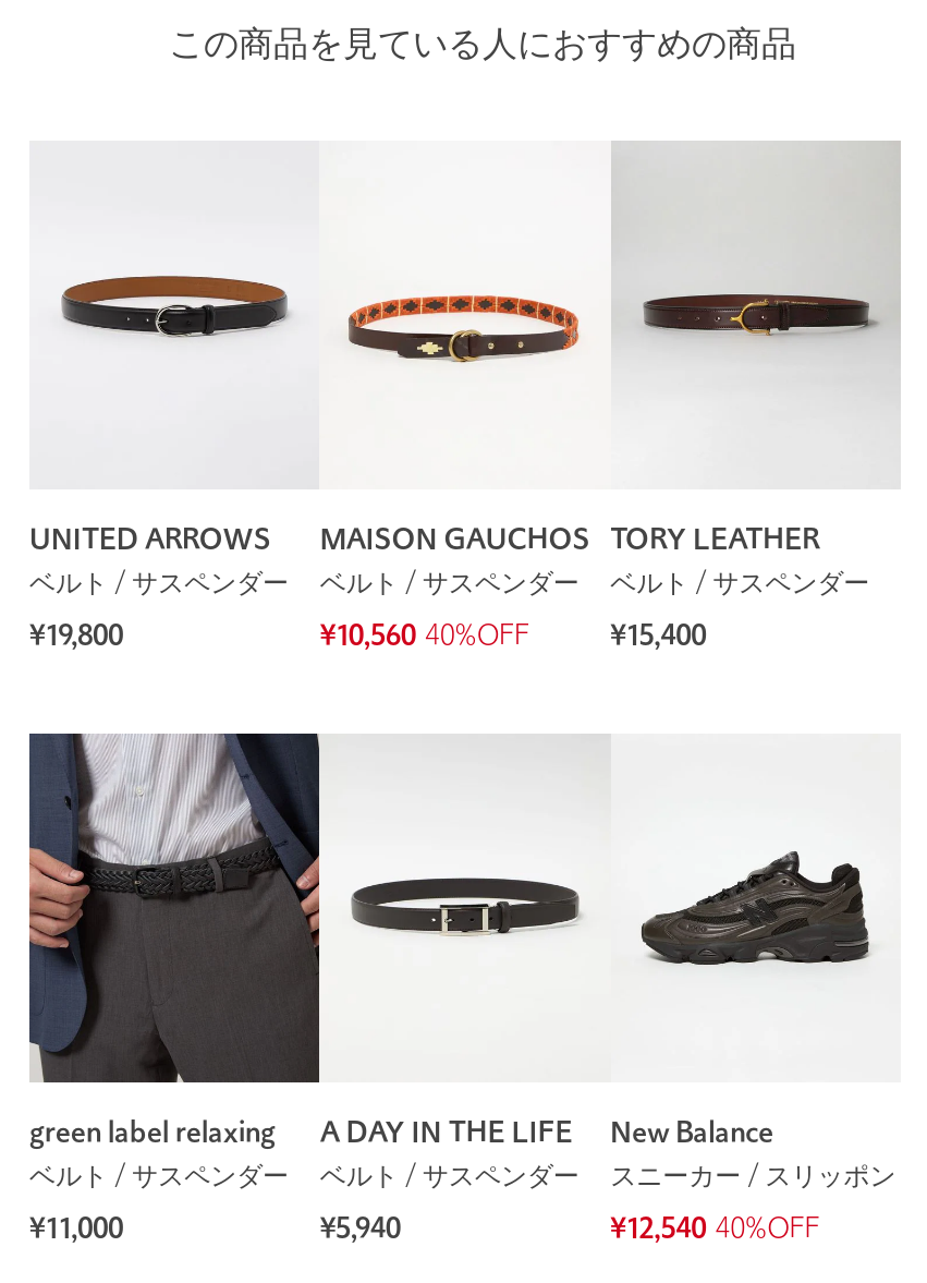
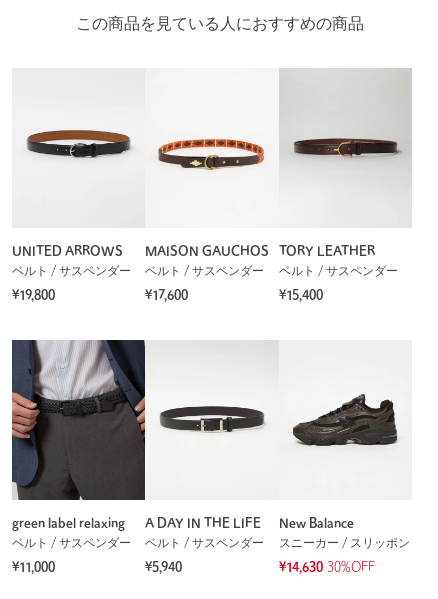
[320,624,529,650] ¥10,560 40%OFF -> [145,290,188,302] ¥17,600
[610,1217,820,1243] ¥12,540 40%OFF -> [279,562,375,574] ¥14,630 30%OFF

